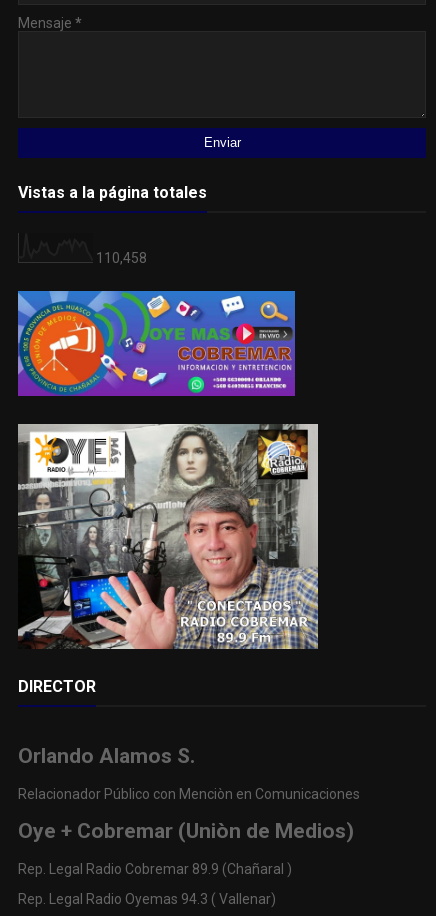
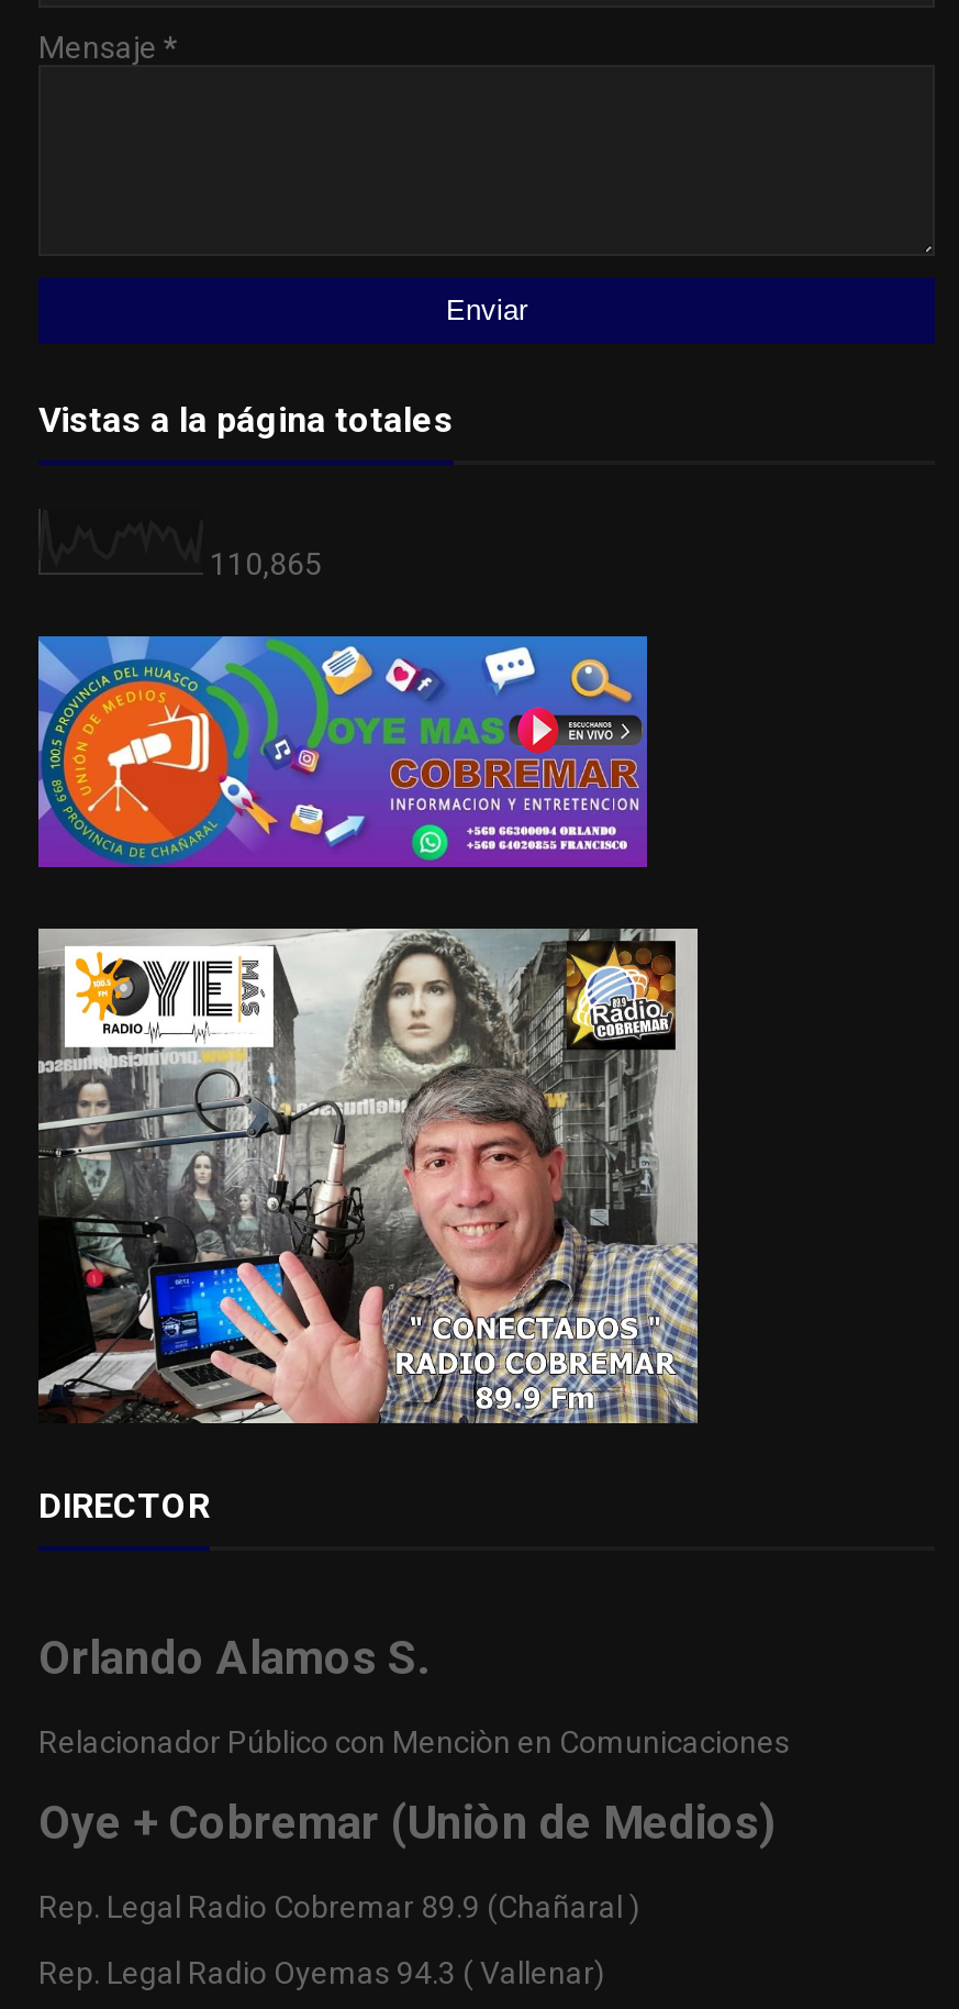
[96,250,147,266] 110,458 -> [210,546,322,581] 110,865

